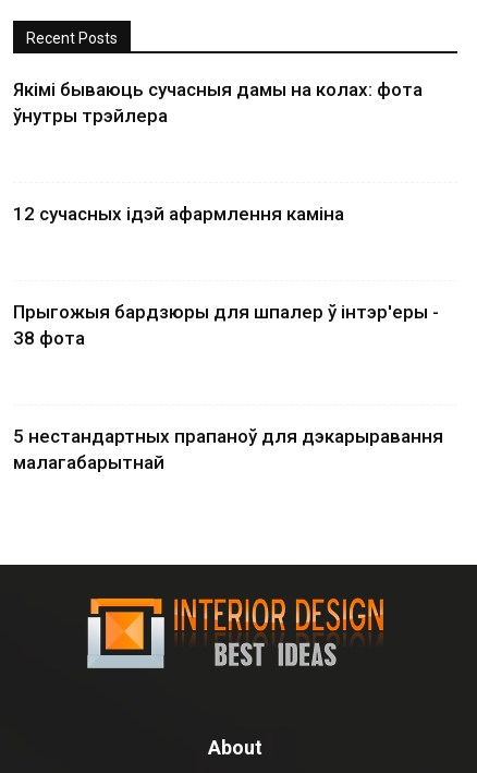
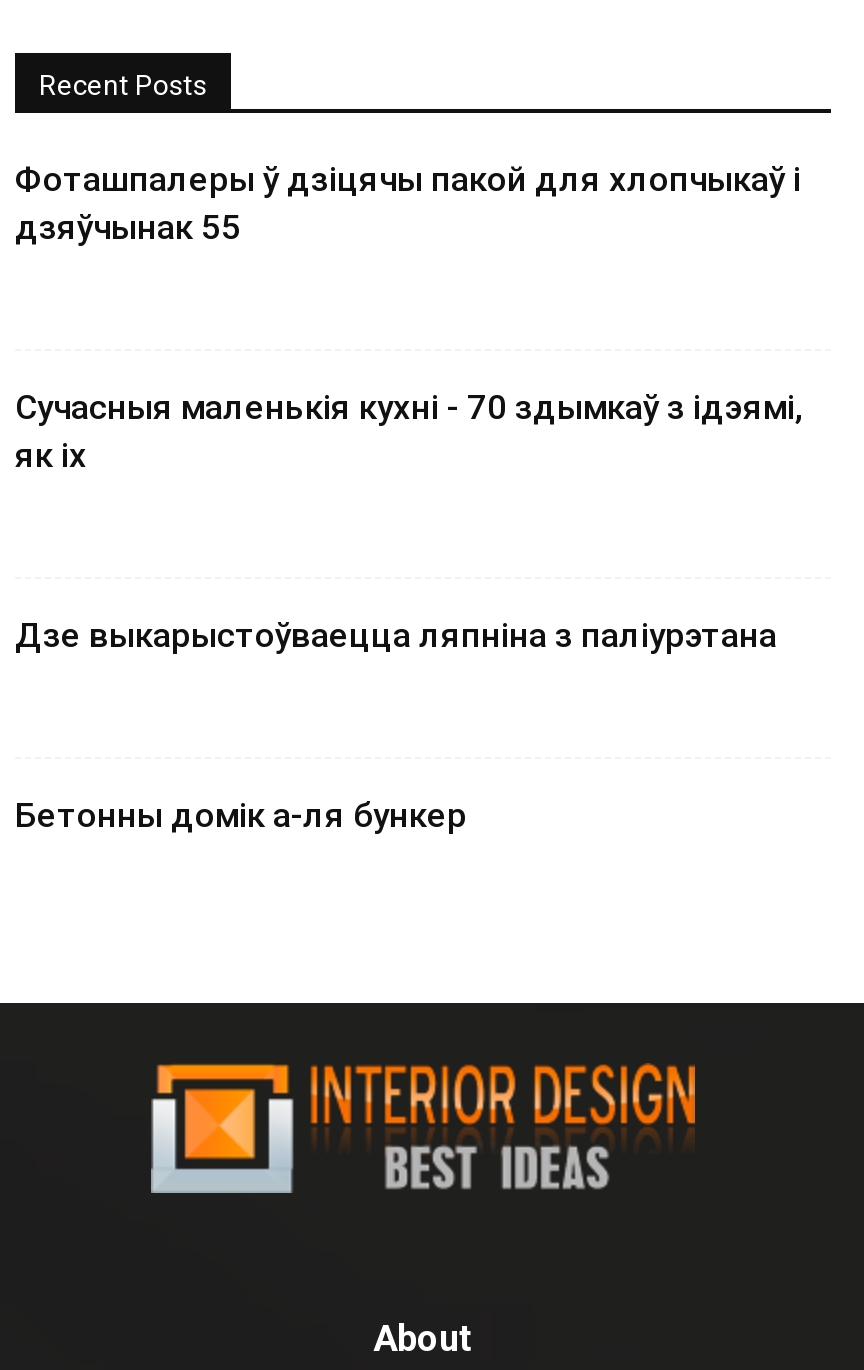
[13,78,423,126] Якімі бываюць сучасныя дамы на колах: фота | ўнутры трэйлера -> [15,159,801,247] Фоташпалеры ў дзіцячы пакой для хлопчыкаў і | дзяўчынак 55
[13,203,344,225] 12 сучасных ідэй афармлення каміна -> [15,387,803,475] Сучасныя маленькія кухні - 70 здымкаў з ідэямі, | як іх
[13,301,439,349] Прыгожыя бардзюры для шпалер ў інтэр'еры - | 38 фота -> [15,615,777,655] Дзе выкарыстоўваецца ляпніна з паліурэтана
[13,425,443,473] 5 нестандартных прапаноў для дэкарыравання | малагабарытнай -> [15,795,467,835] Бетонны домік а-ля бункер

